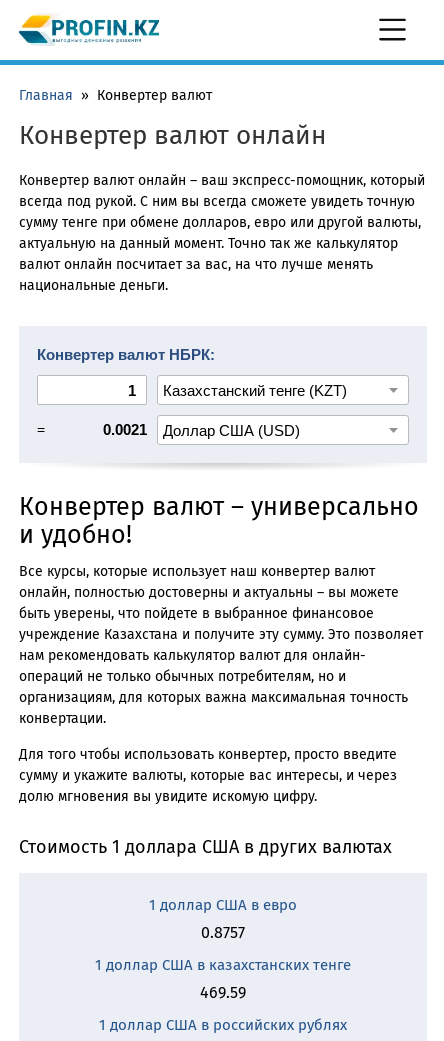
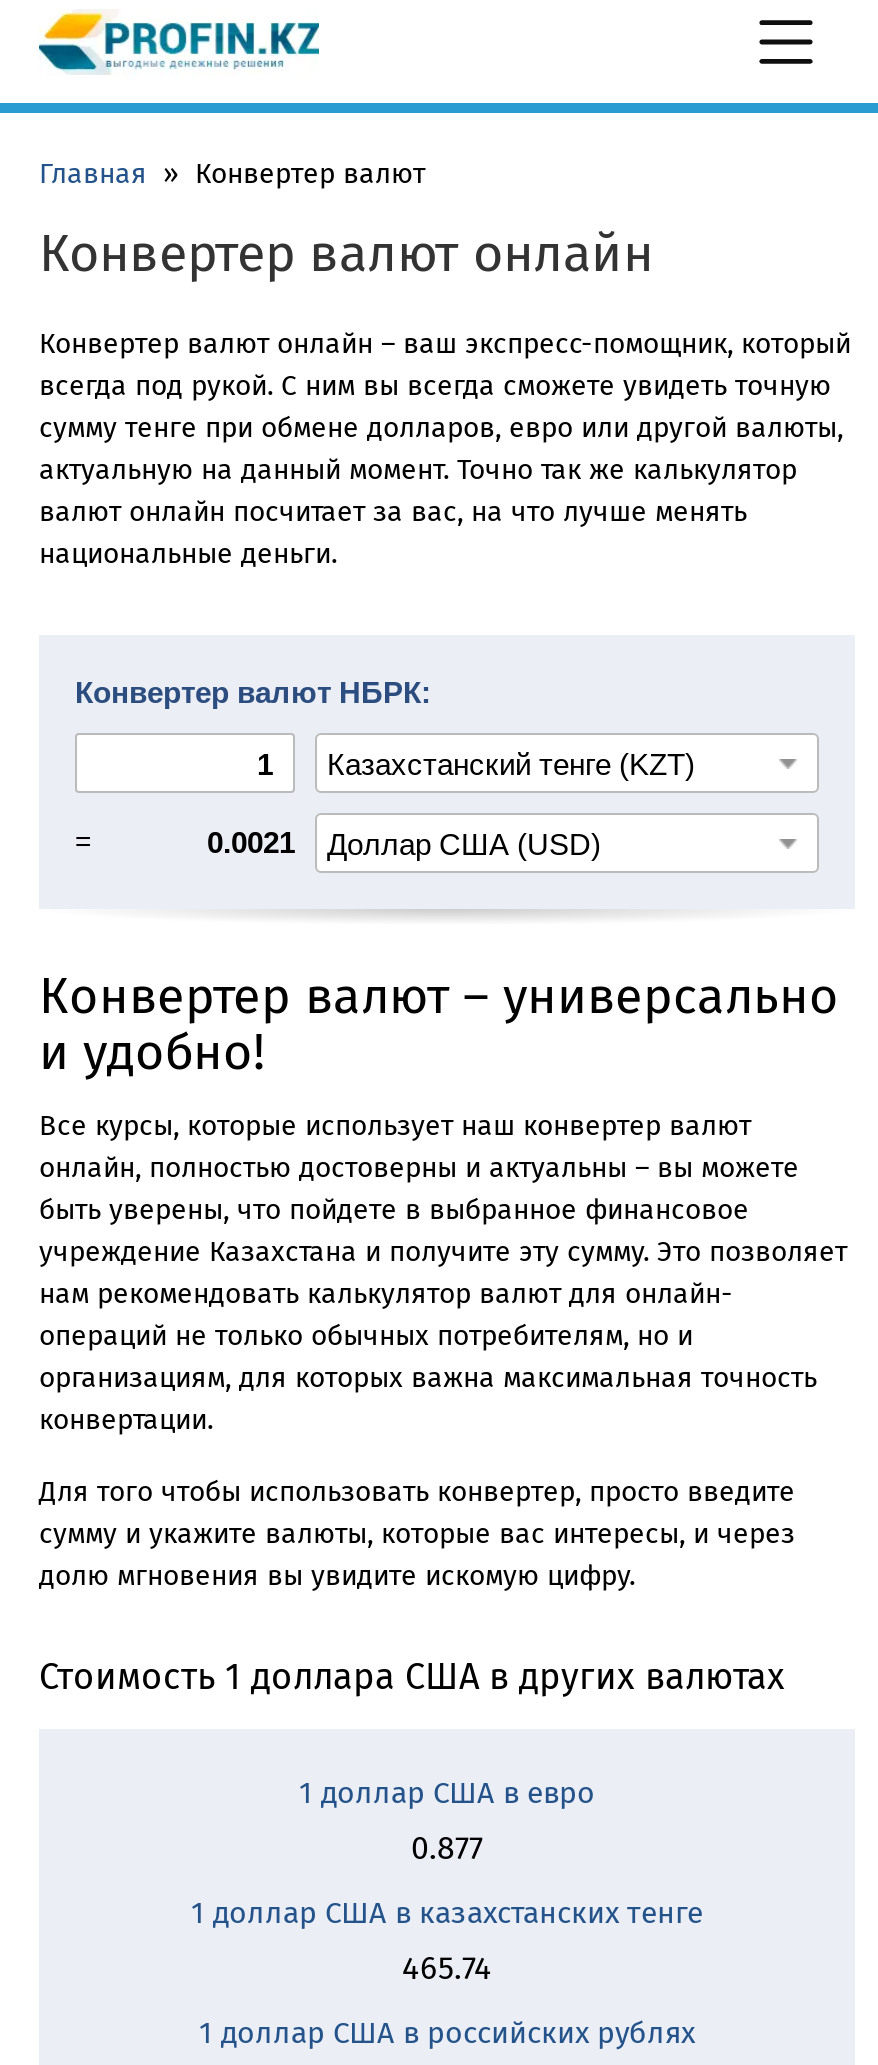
[201,923,245,942] 0.8757 -> [411,1829,483,1867] 0.877
[200,983,246,1002] 469.59 -> [402,1949,492,1987] 465.74

